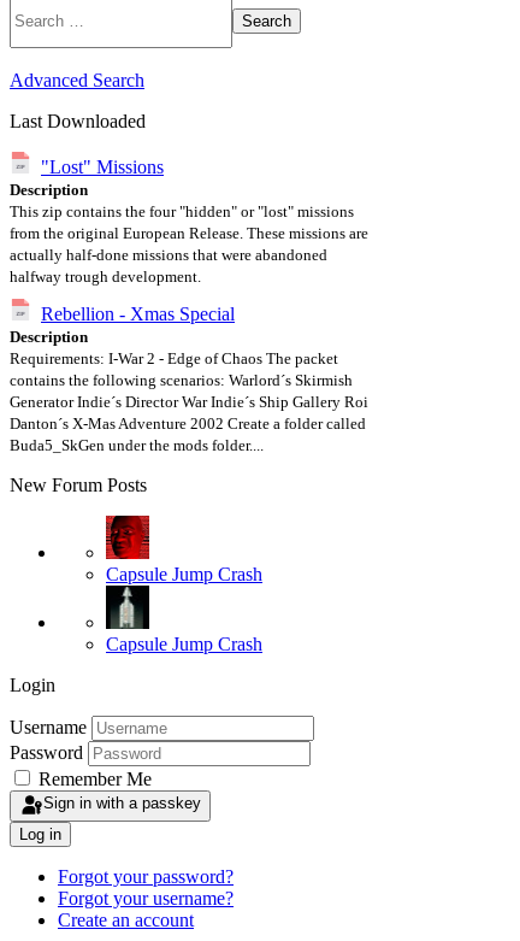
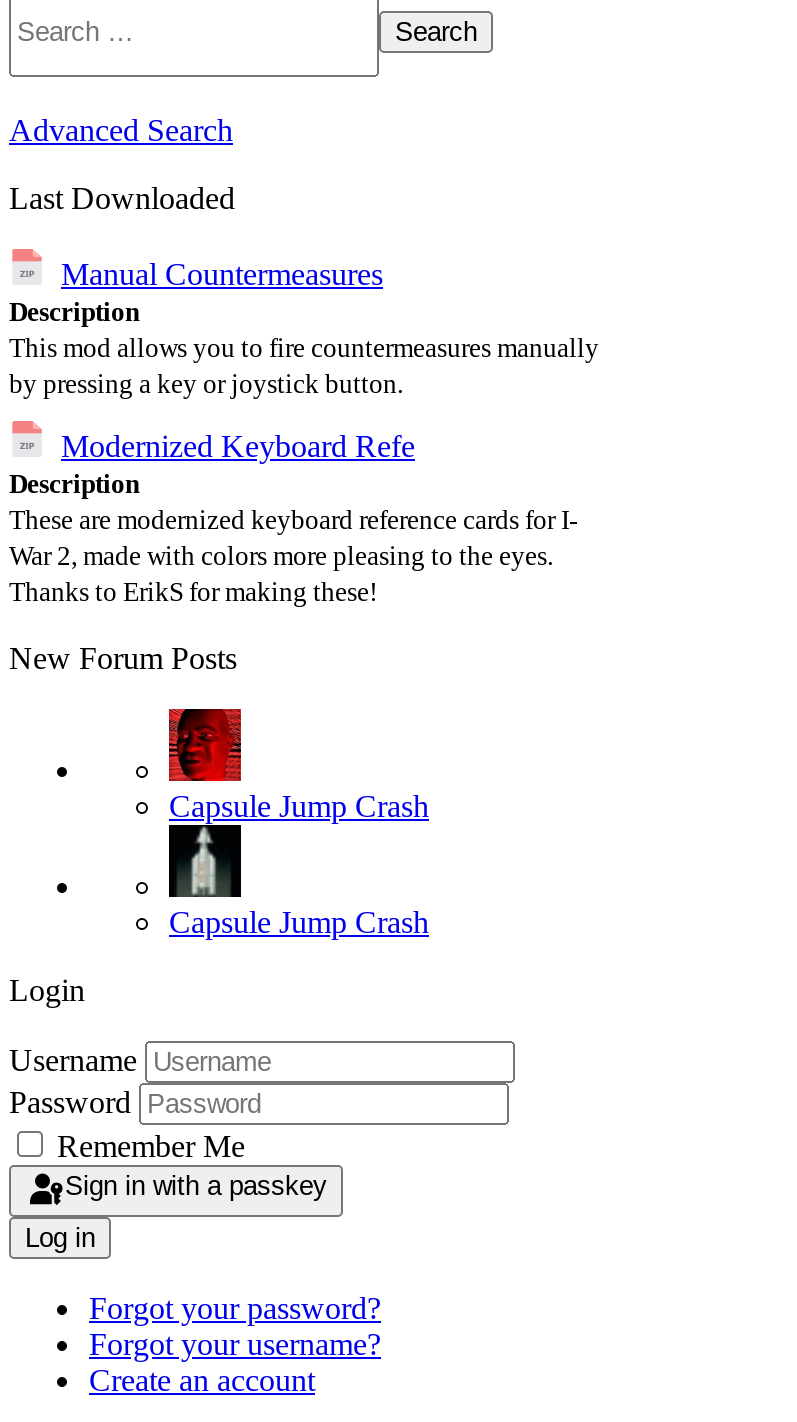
[41,157,164,177] "Lost" Missions -> [61,257,383,291] Manual Countermeasures
[10,202,368,286] This zip contains the four "hidden" or "lost" missions | from the original European Release. These missions are | actually half-done missions that were abandoned | halfway trough development. -> [9,333,599,399] This mod allows you to fire countermeasures manually | by pressing a key or joystick button.
[41,304,235,324] Rebellion - Xmas Special -> [61,429,415,463] Modernized Keyboard Refe
[10,349,368,454] Requirements: I-War 2 - Edge of Chaos The packet | contains the following scenarios: Warlord´s Skirmish | Generator Indie´s Director War Indie´s Ship Gallery Roi | Danton´s X-Mas Adventure 2002 Create a folder called | Buda5_SkGen under the mods folder.... -> [9,505,577,607] These are modernized keyboard reference cards for I- | War 2, made with colors more pleasing to the eyes. | Thanks to ErikS for making these!

